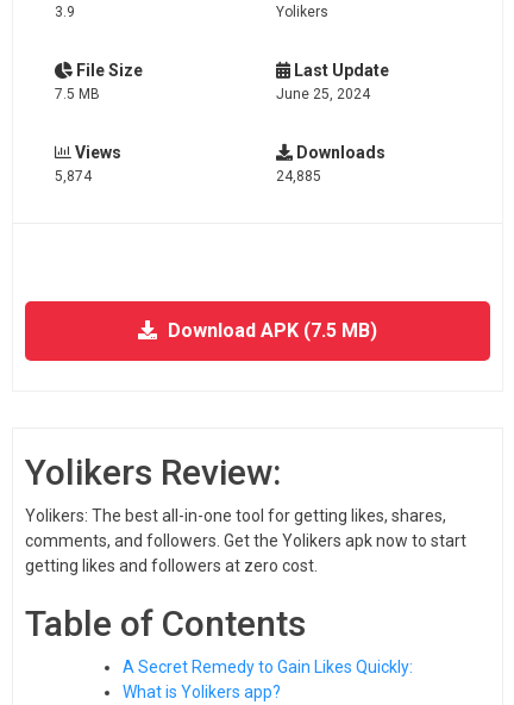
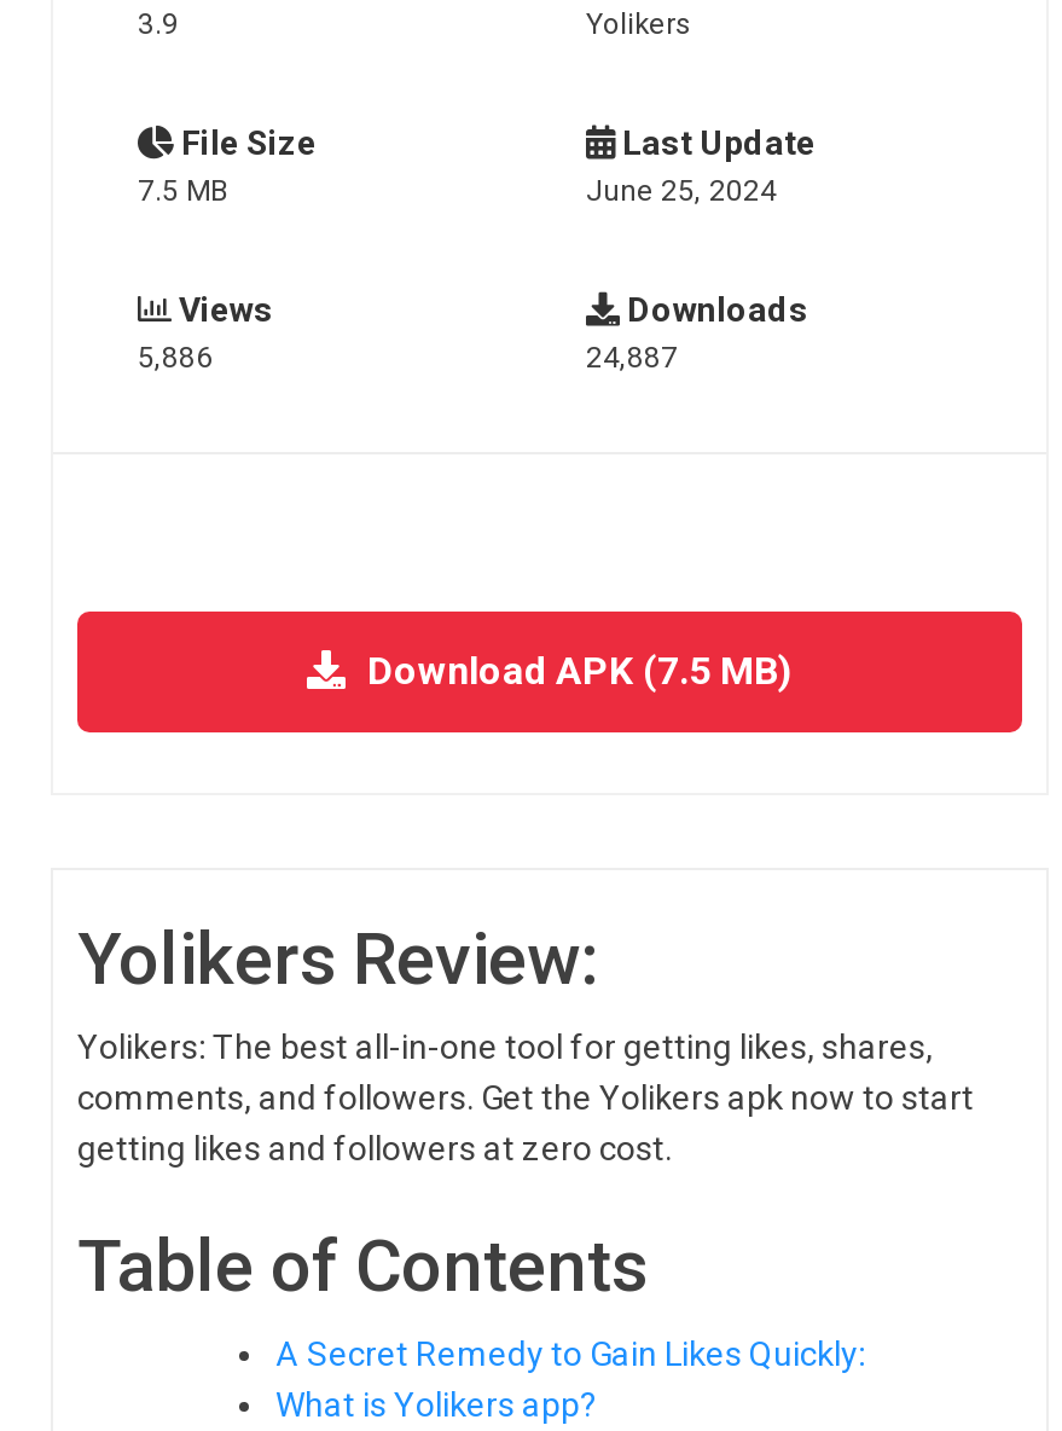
[55,168,92,185] 5,874 -> [138,341,213,375] 5,886
[275,168,321,185] 24,885 -> [586,341,678,375] 24,887

